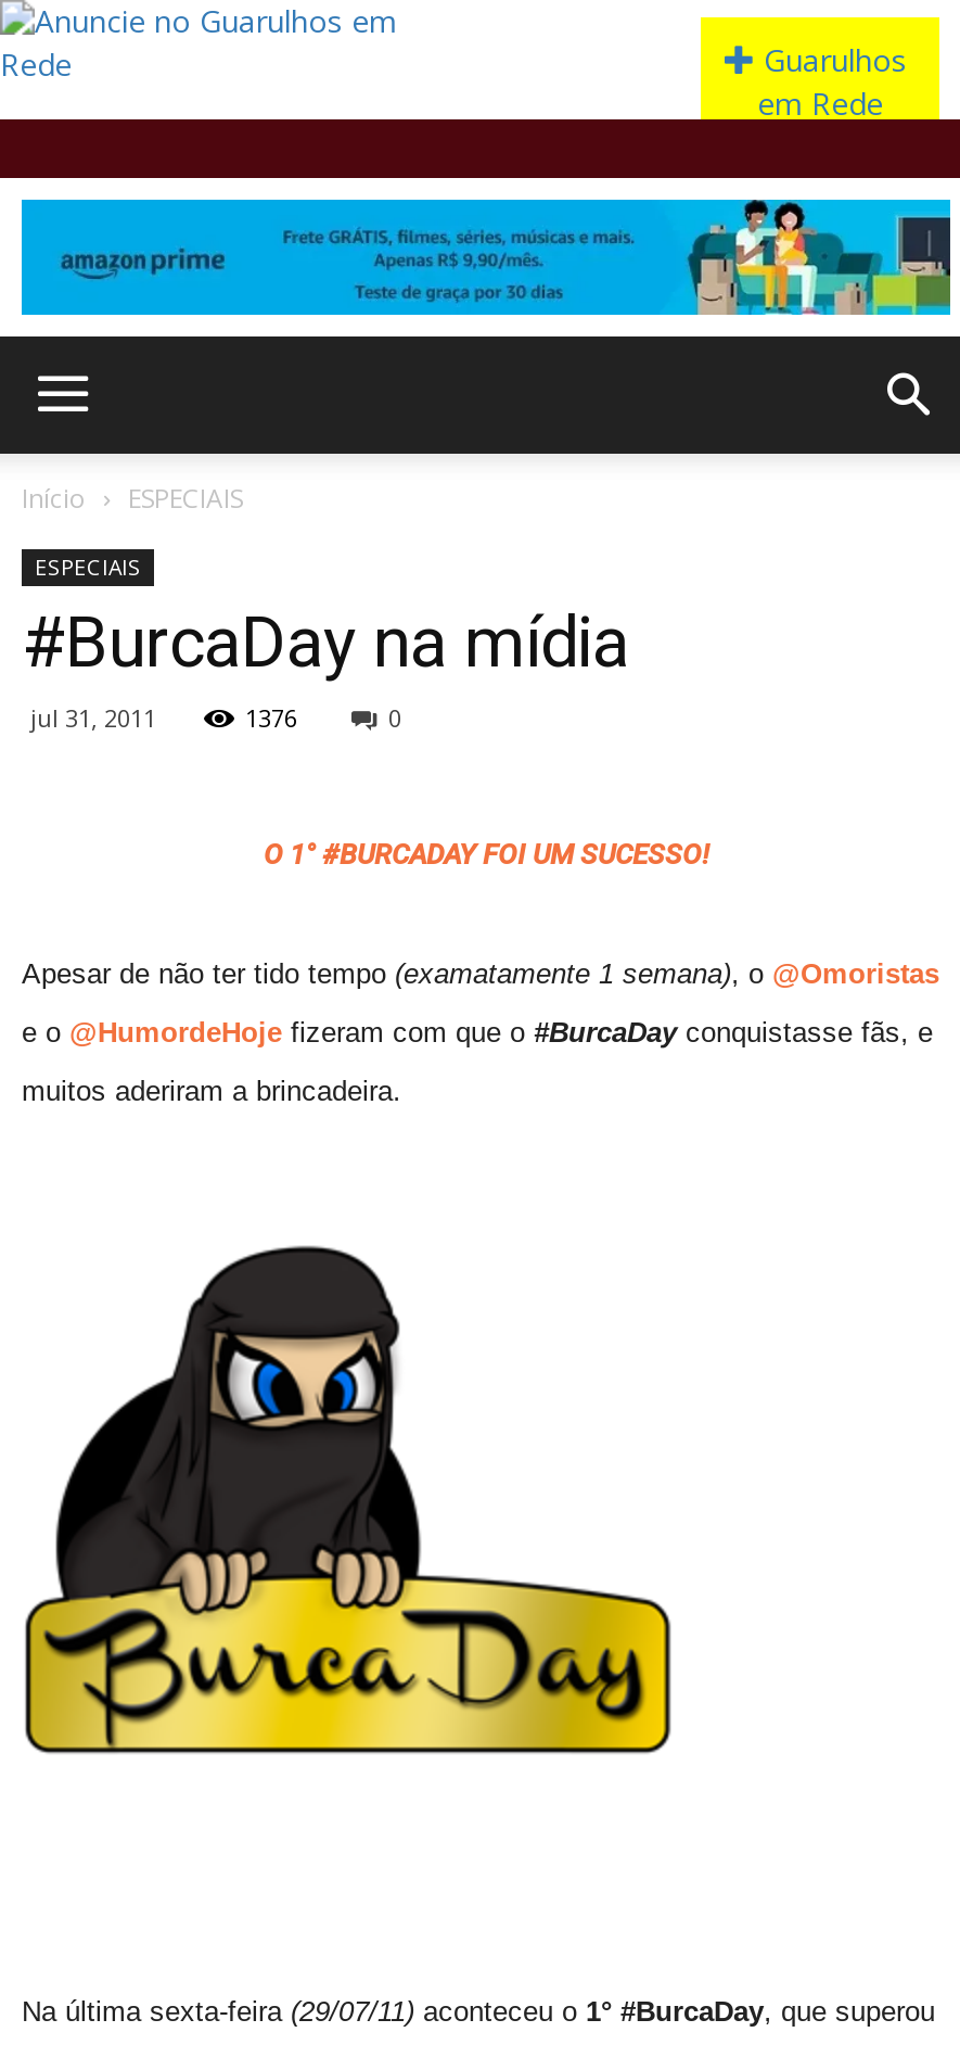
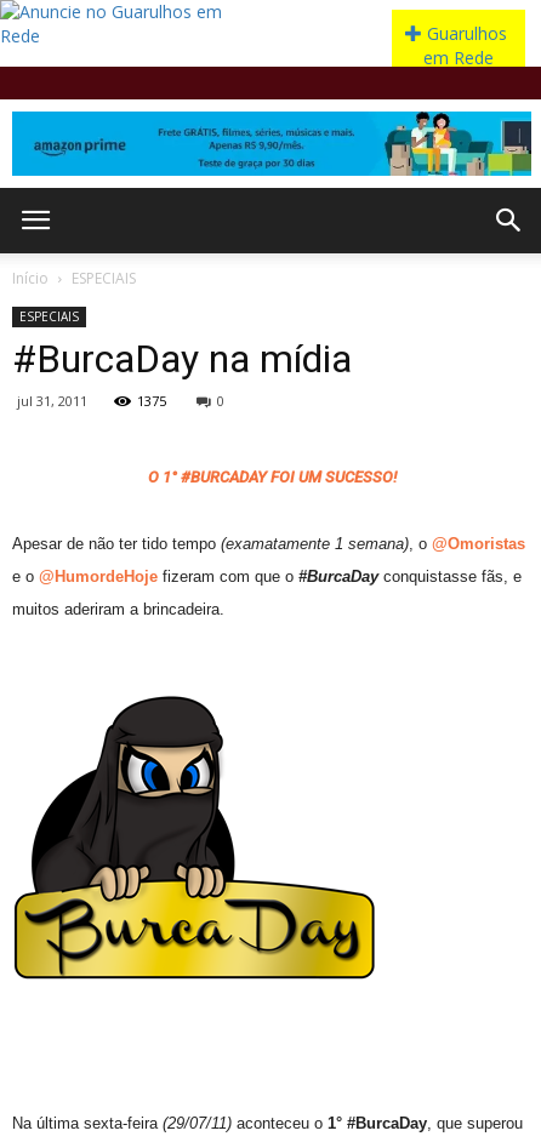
[245,701,297,734] 1376 -> [137,392,166,410] 1375

